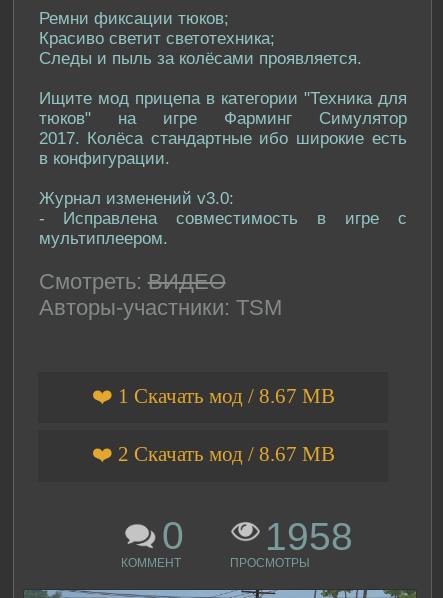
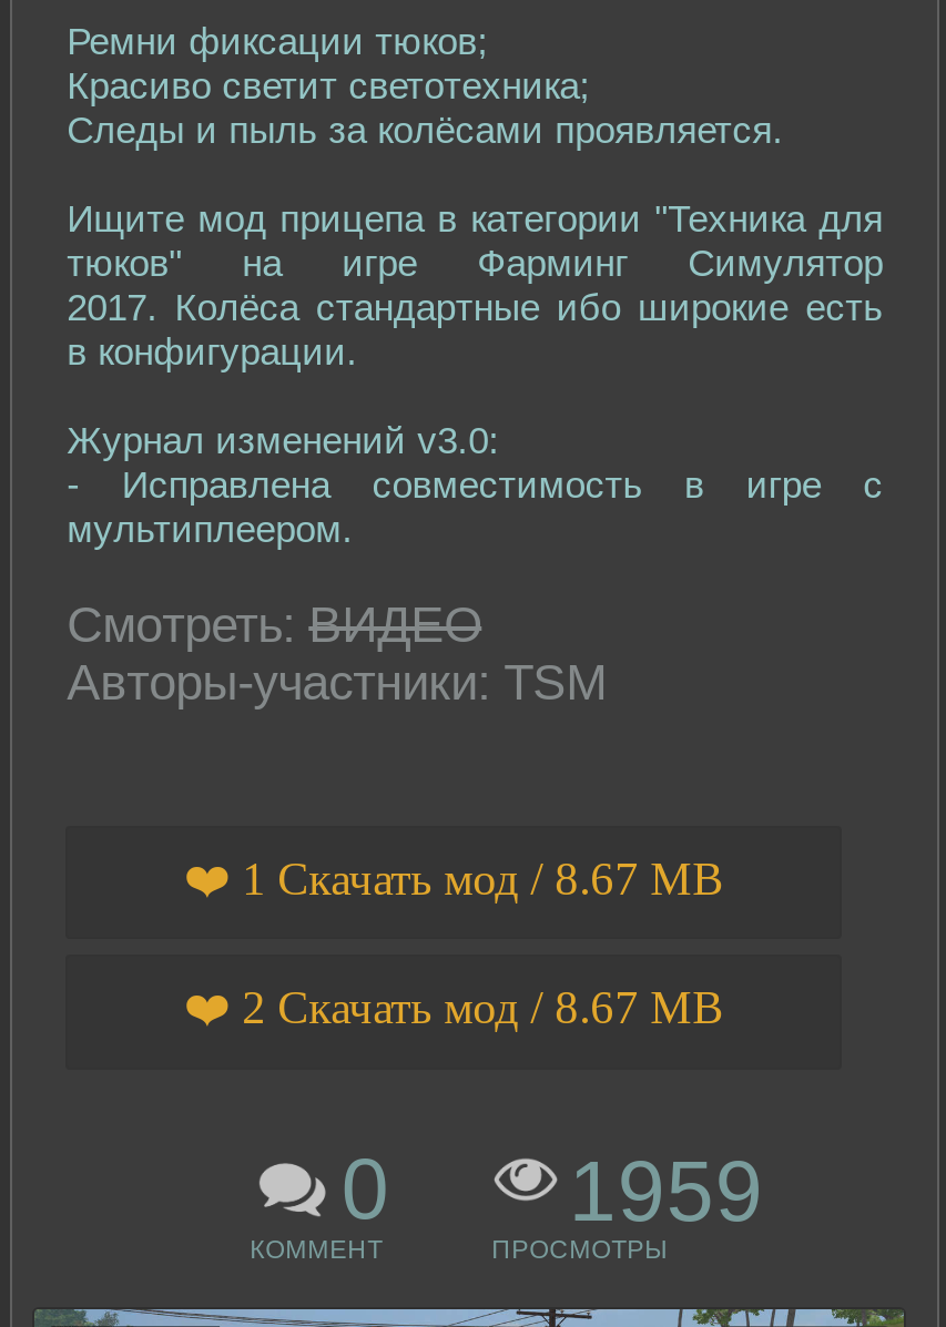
[162,514,353,557] 0 1958 -> [341,1141,764,1237] 0 1959

